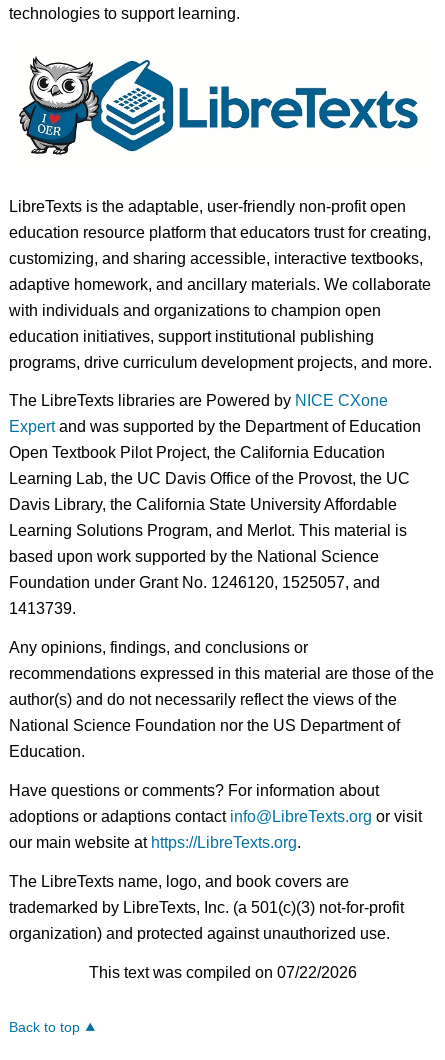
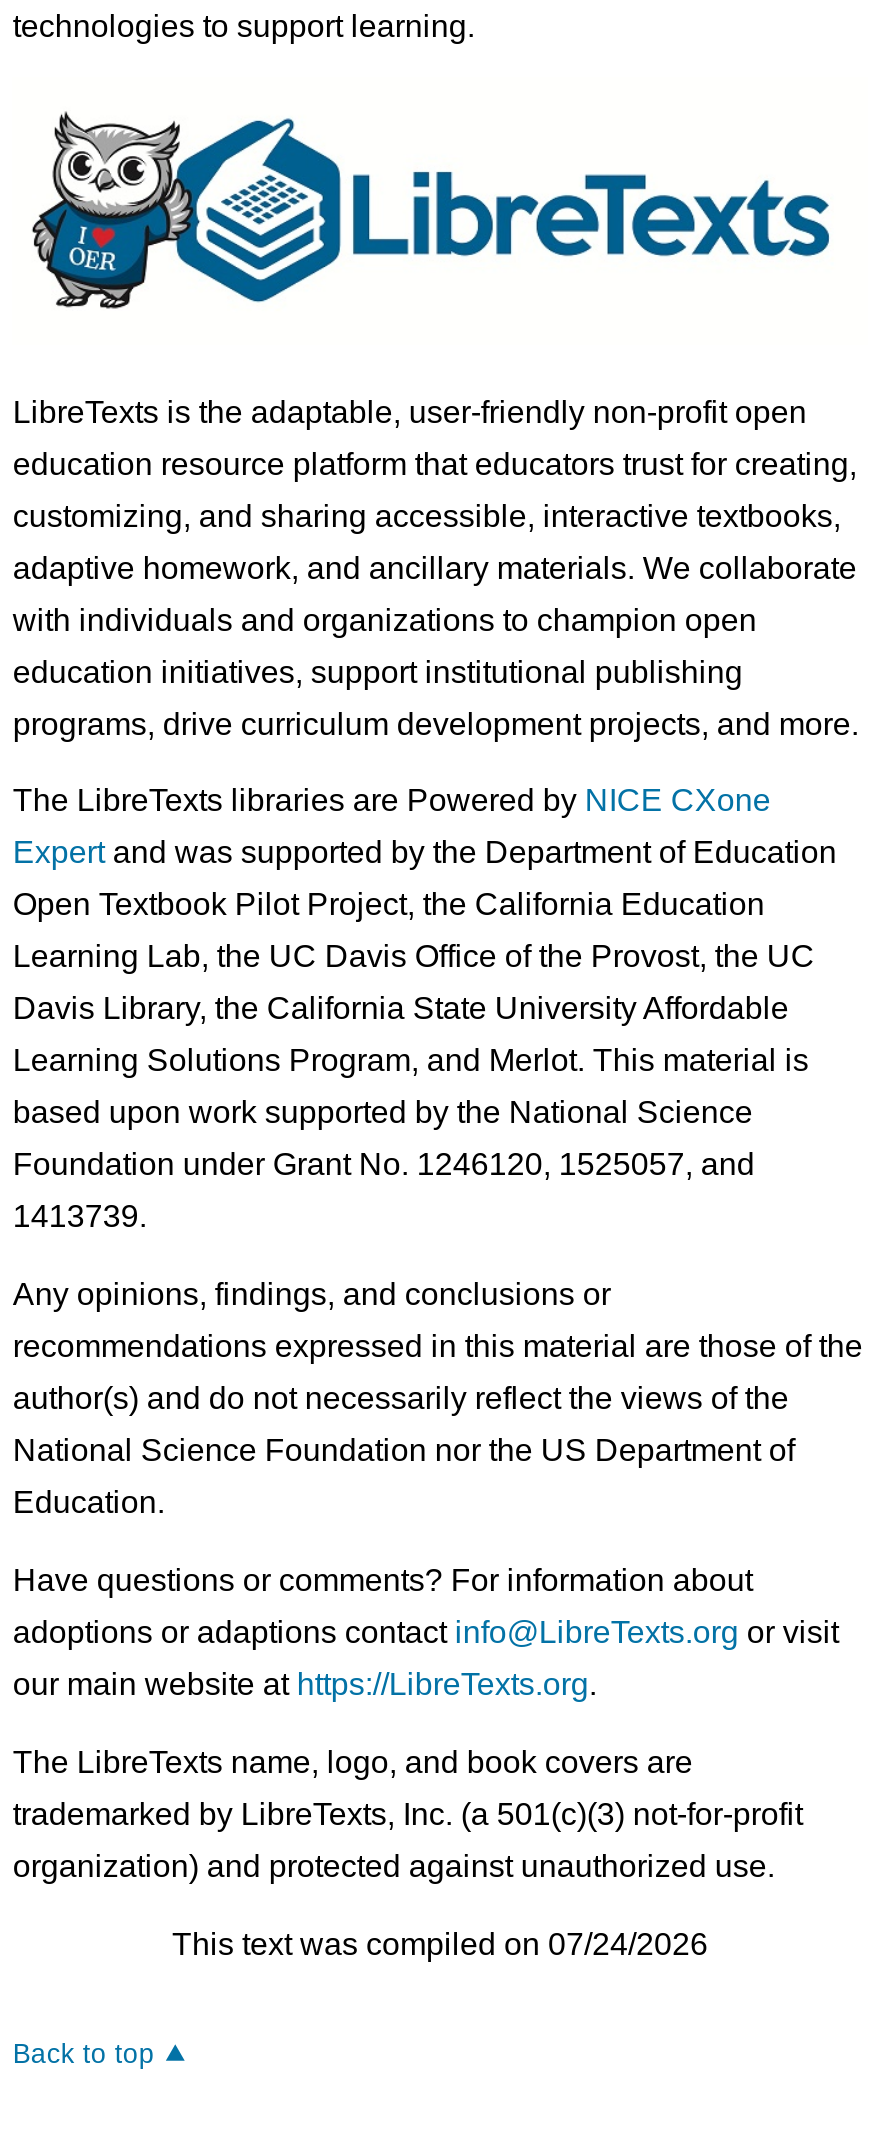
[89,963,357,980] This text was compiled on 07/22/2026 -> [172,1926,708,1960] This text was compiled on 07/24/2026

